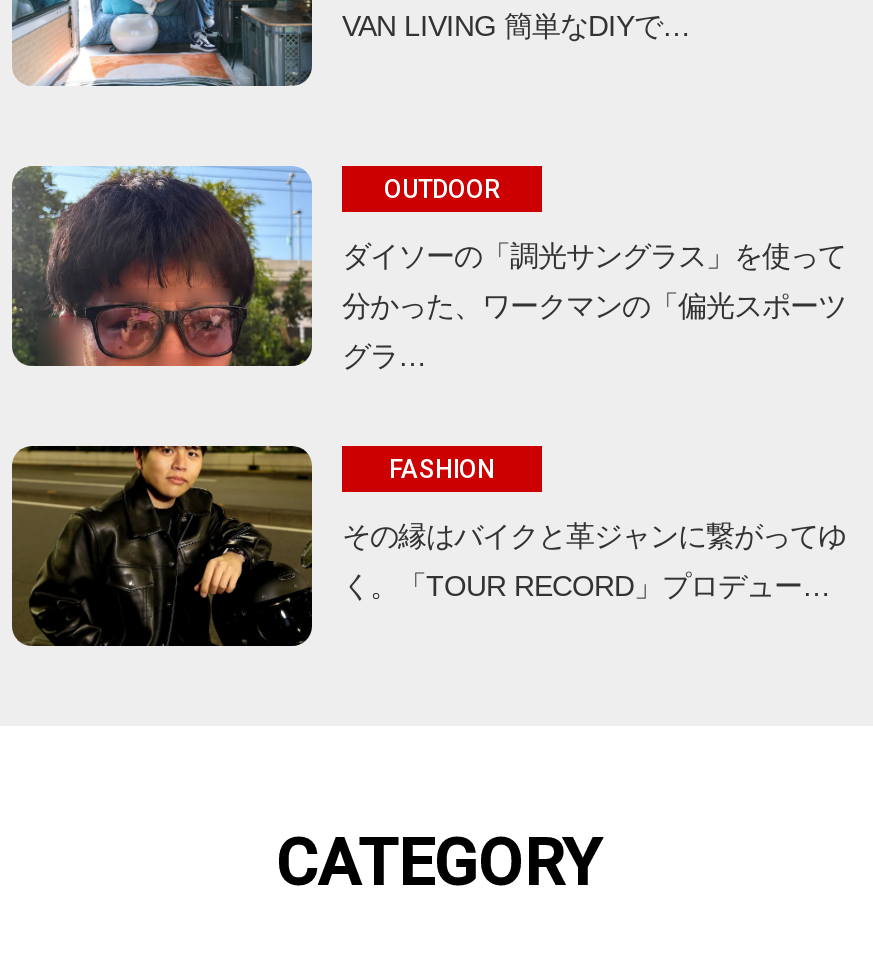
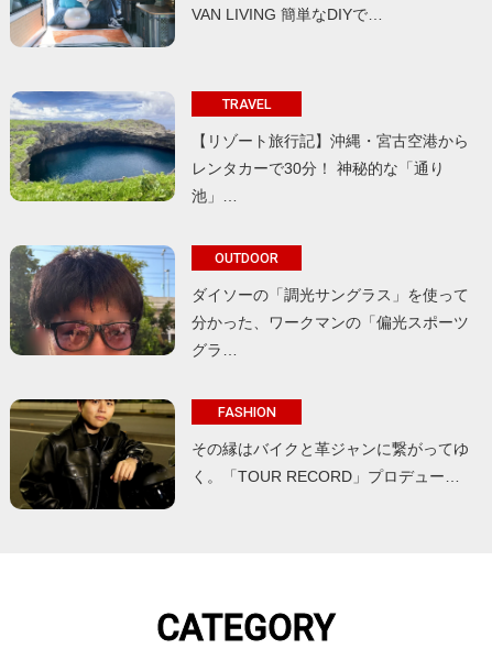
none -> [10,90,469,205] [image] | TRAVEL | 【リゾート旅行記】沖縄・宮古空港から | レンタカーで30分！ 神秘的な「通り | 池」…

